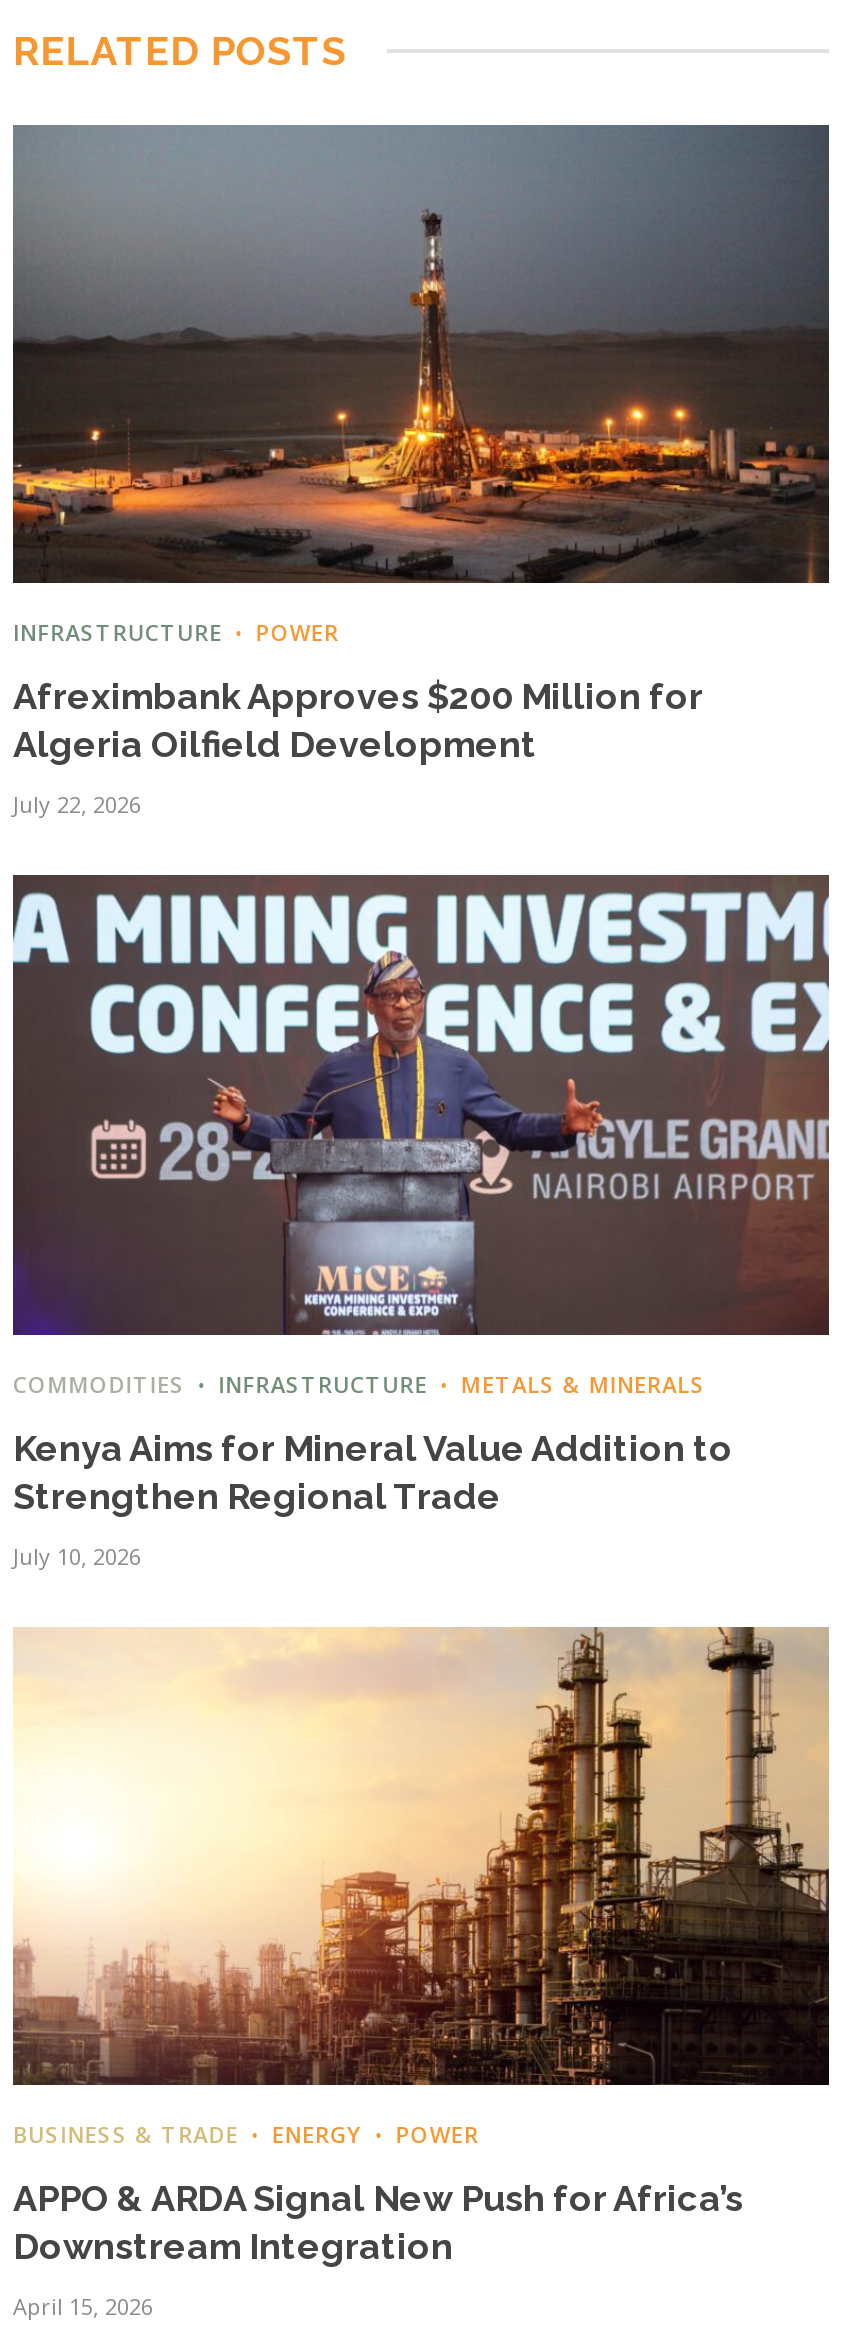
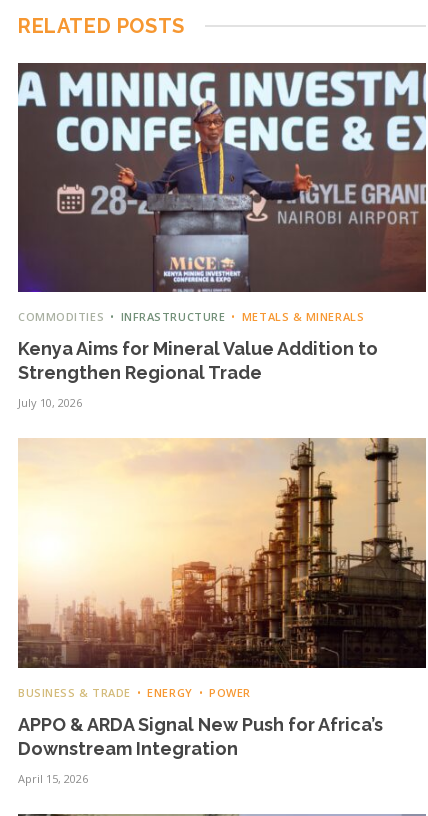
[11,125,831,820] [image] | INFRASTRUCTURE | POWER | Afreximbank Approves $200 Million for | Algeria Oilfield Development | July 22, 2026 -> none

